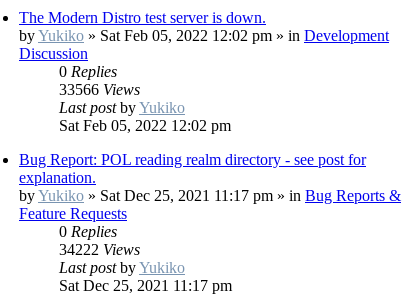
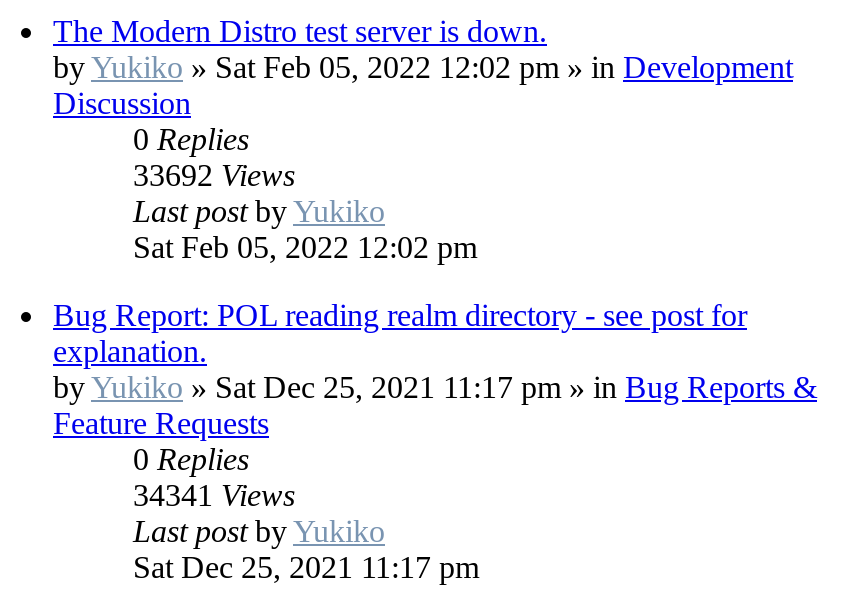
[59,81,140,98] 33566 Views -> [133,159,295,193] 33692 Views
[59,241,140,258] 34222 Views -> [133,479,295,513] 34341 Views

